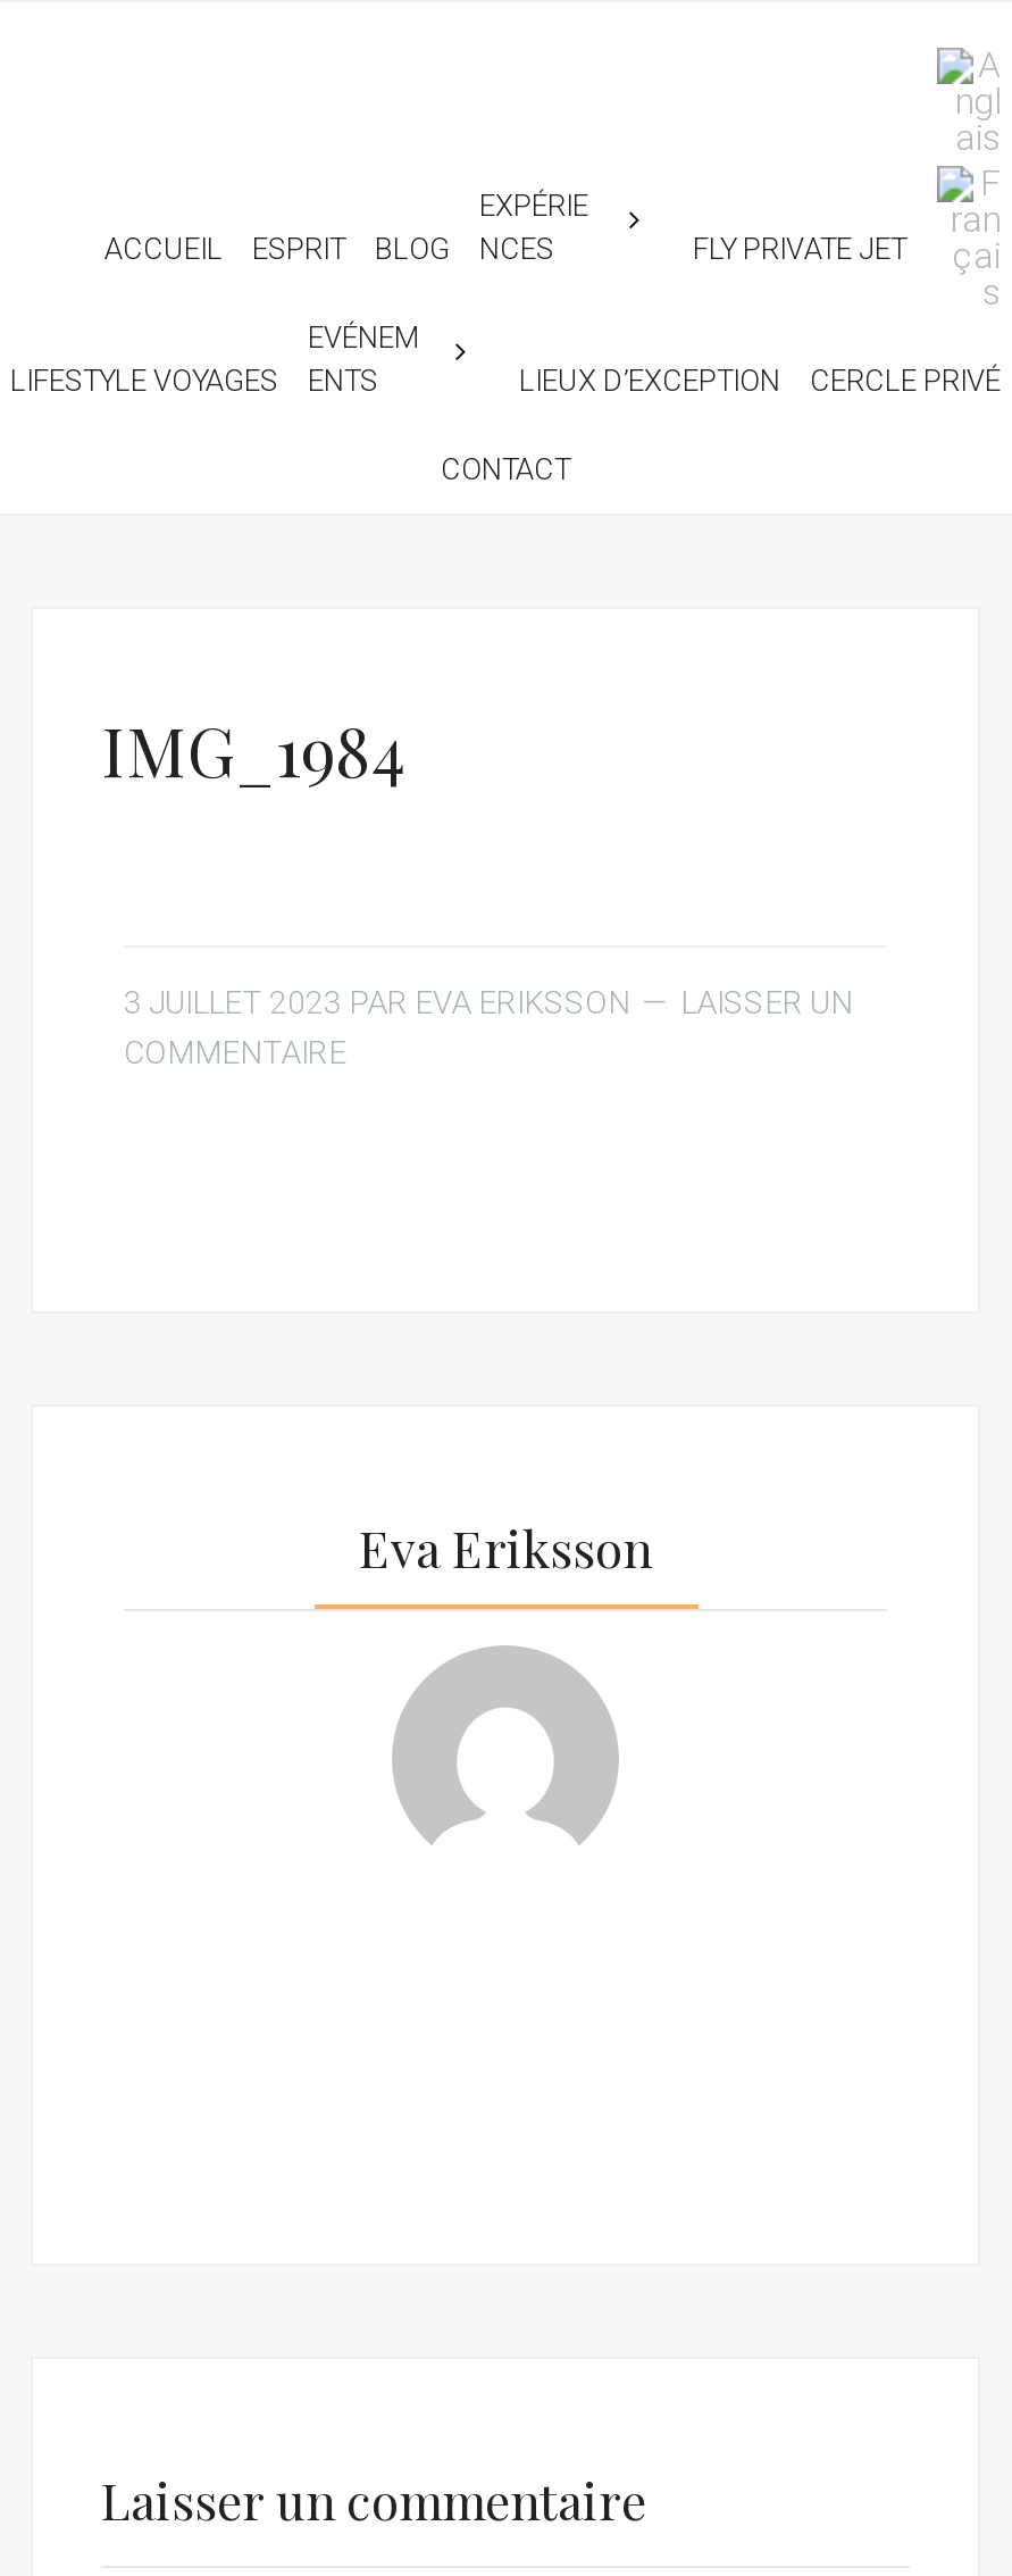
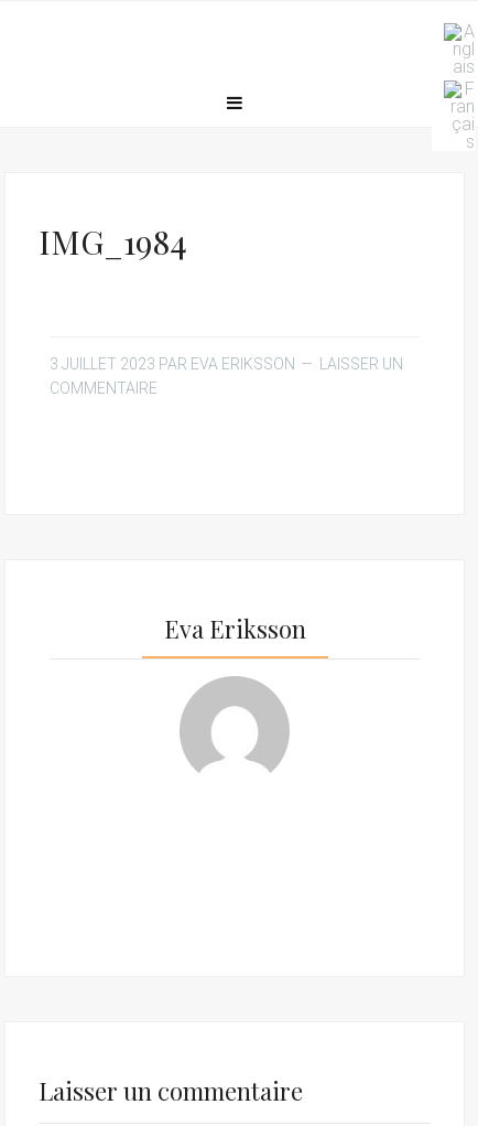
[479,189,906,266] EXPÉRIE | NCES | FLY PRIVATE JET -> none
[104,232,450,266] ACCUEIL | ESPRIT | BLOG -> none
[308,320,1001,486] EVÉNEM | ENTS | LIEUX D’EXCEPTION | CERCLE PRIVÉ | CONTACT -> none
[10,364,278,398] LIFESTYLE VOYAGES -> none

